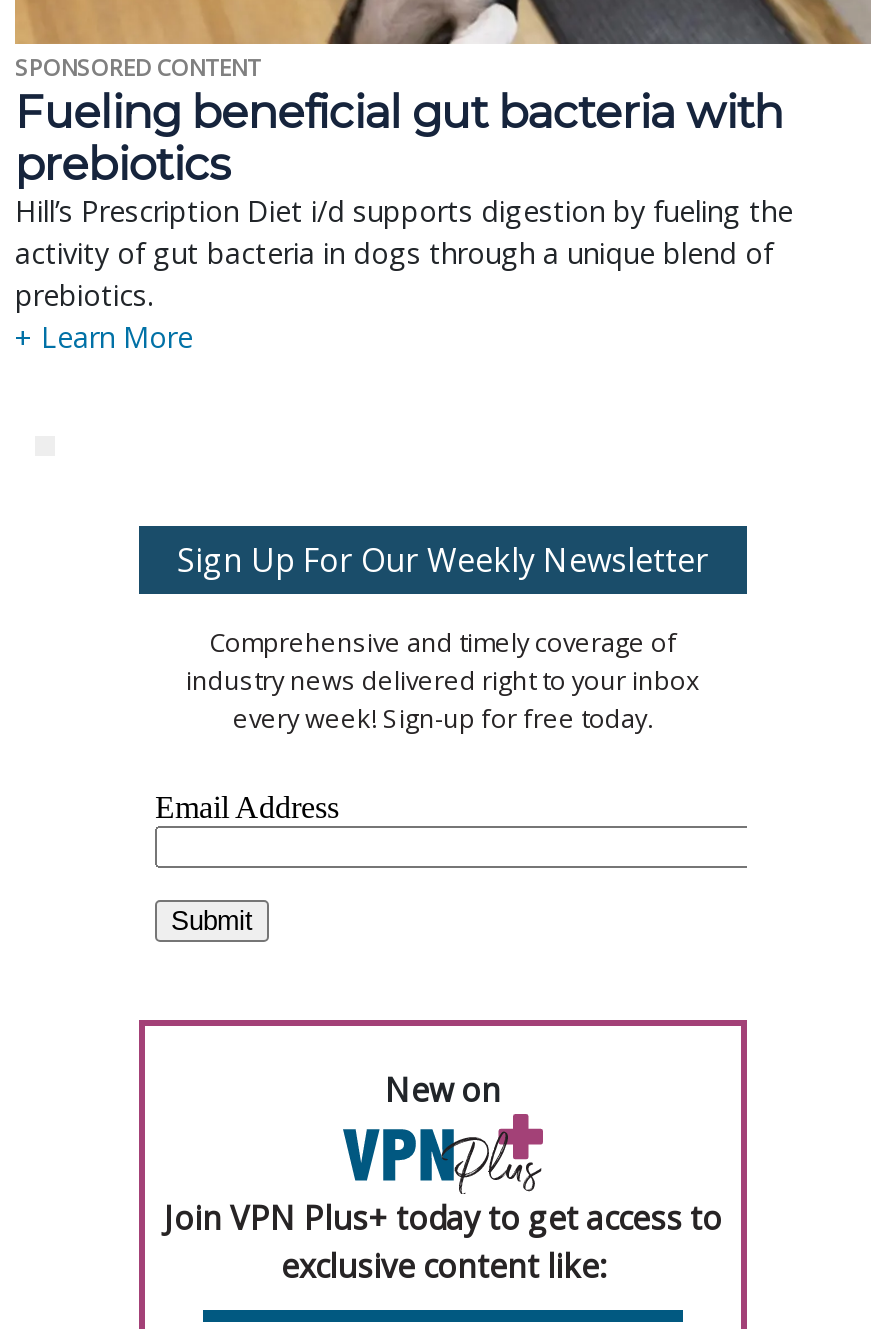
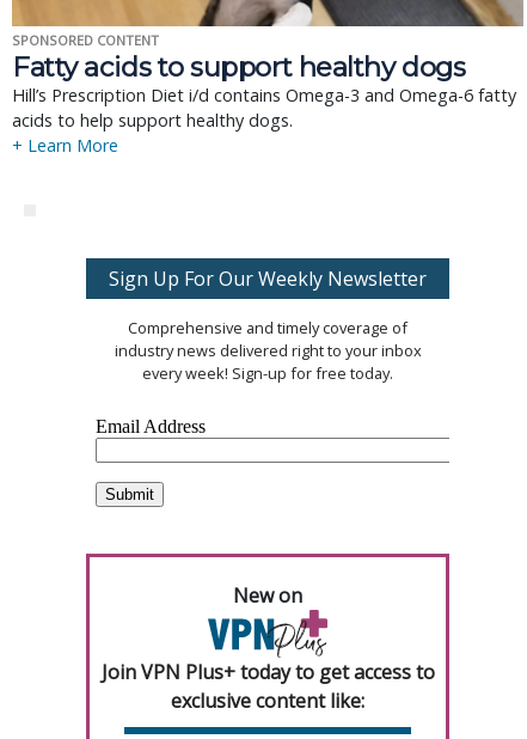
[15,84,793,314] Fueling beneficial gut bacteria with | prebiotics | Hill’s Prescription Diet i/d supports digestion by fueling the | activity of gut bacteria in dogs through a unique blend of | prebiotics. -> [12,50,516,132] Fatty acids to support healthy dogs | Hill’s Prescription Diet i/d contains Omega-3 and Omega-6 fatty | acids to help support healthy dogs.

